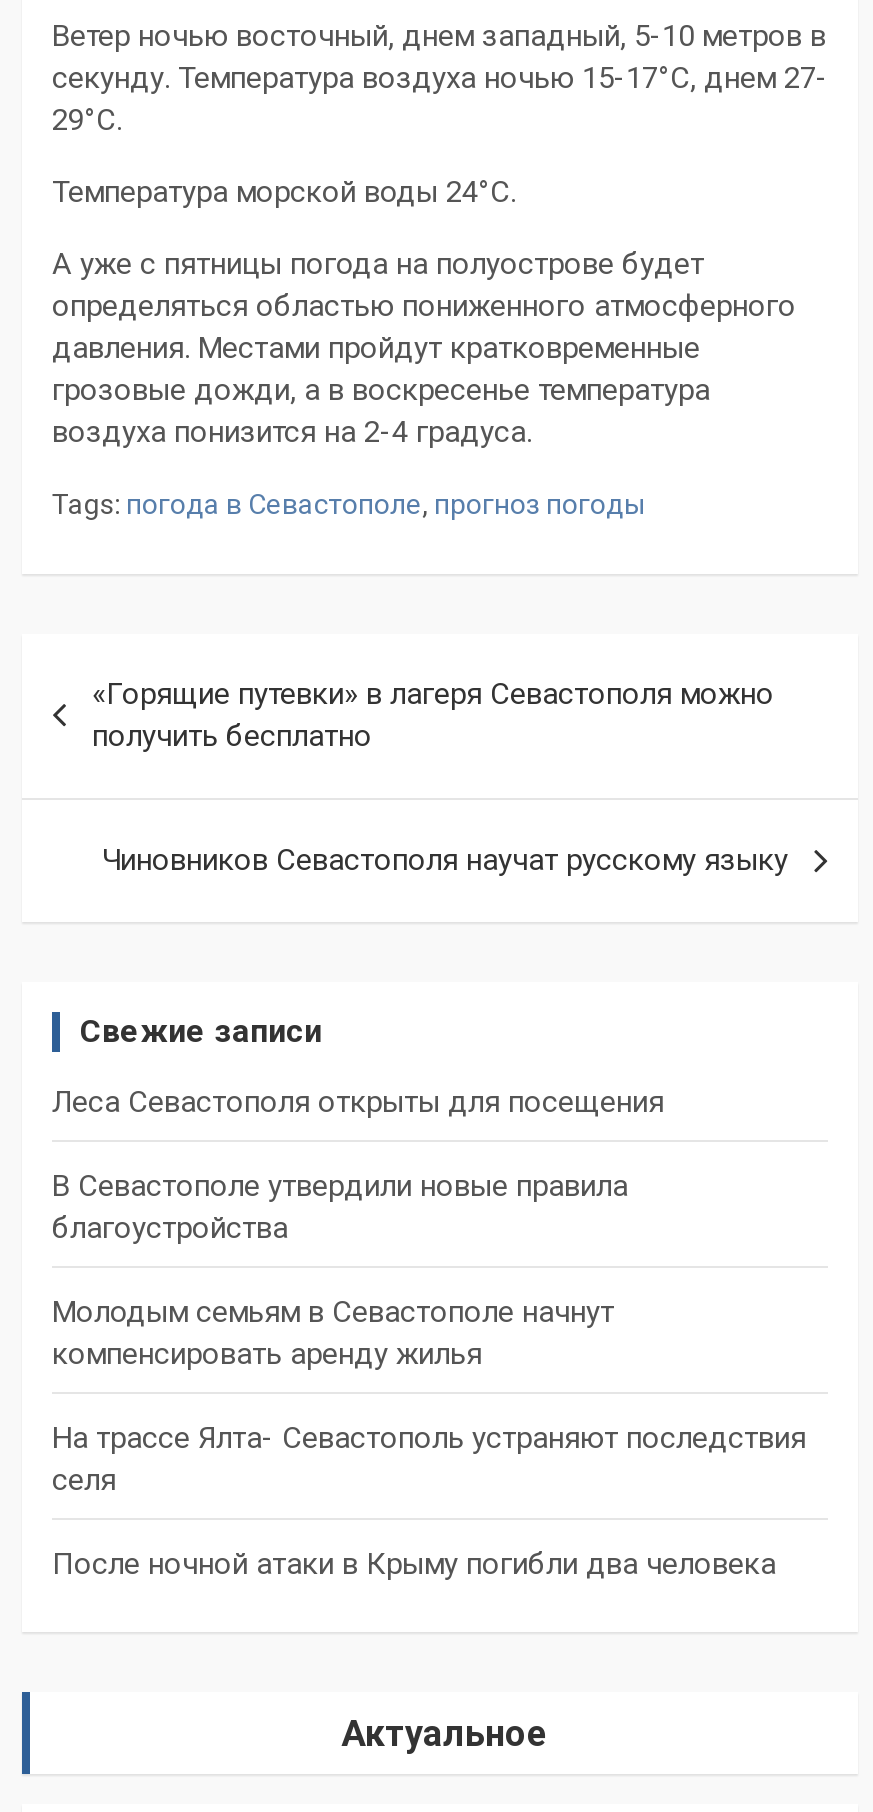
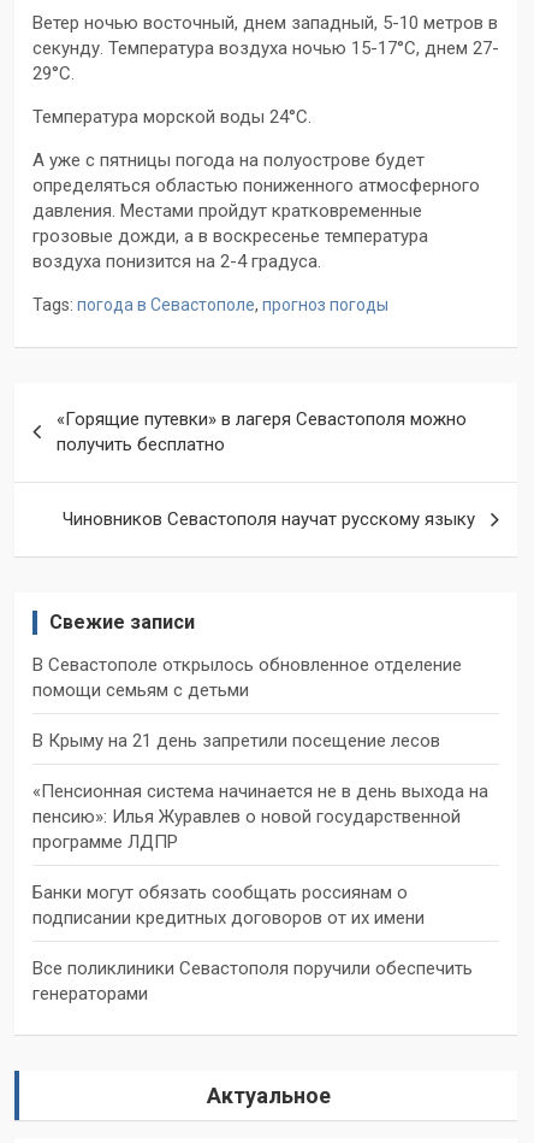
[52,1084,664,1120] Леса Севастополя открыты для посещения -> [32,654,462,701] В Севастополе открылось обновленное отделение | помощи семьям с детьми
[52,1168,628,1246] В Севастополе утвердили новые правила | благоустройства -> [32,730,440,752] В Крыму на 21 день запретили посещение лесов
[52,1294,614,1372] Молодым семьям в Севастополе начнут | компенсировать аренду жилья -> [32,780,488,853] «Пенсионная система начинается не в день выхода на | пенсию»: Илья Журавлев о новой государственной | программе ЛДПР
[52,1420,806,1498] На трассе Ялта- Севастополь устраняют последствия | селя -> [32,882,425,929] Банки могут обязать сообщать россиянам о | подписании кредитных договоров от их имени
[52,1546,776,1582] После ночной атаки в Крыму погибли два человека -> [32,958,473,1004] Все поликлиники Севастополя поручили обеспечить | генераторами

